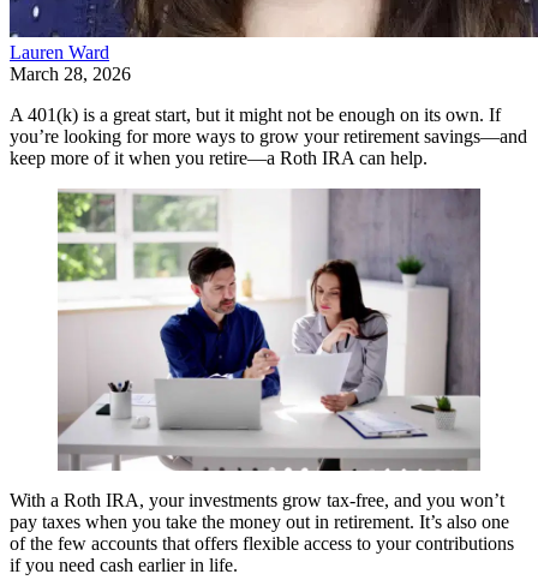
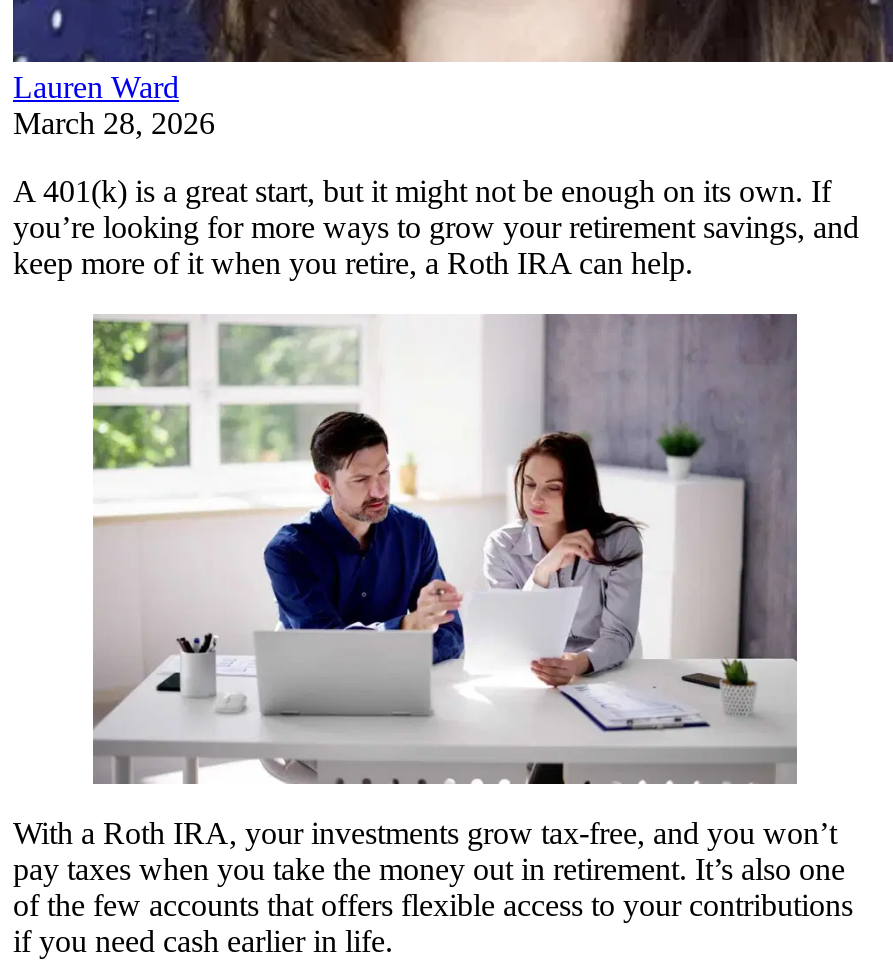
[10,126,527,168] you’re looking for more ways to grow your retirement savings—and | keep more of it when you retire—a Roth IRA can help. -> [13,210,859,280] you’re looking for more ways to grow your retirement savings, and | keep more of it when you retire, a Roth IRA can help.

